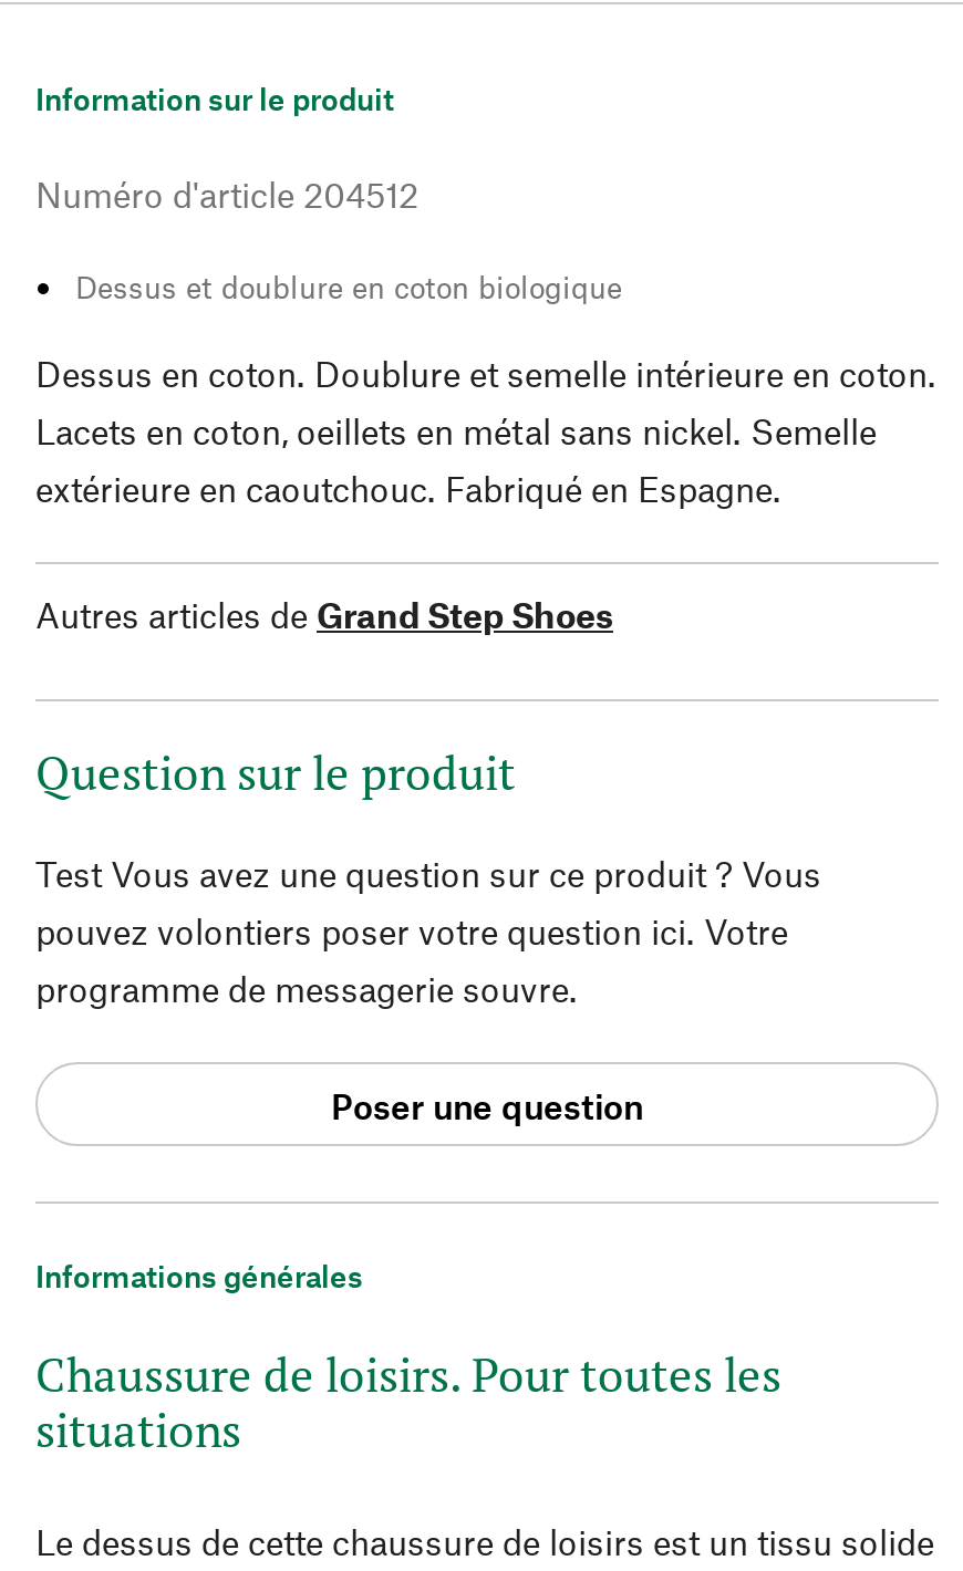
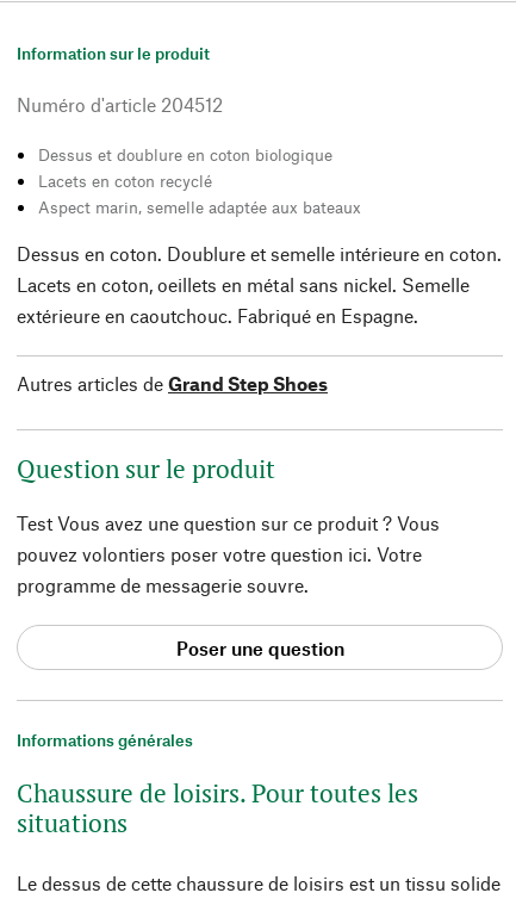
none -> [38,170,361,217] Lacets en coton recyclé | Aspect marin, semelle adaptée aux bateaux

